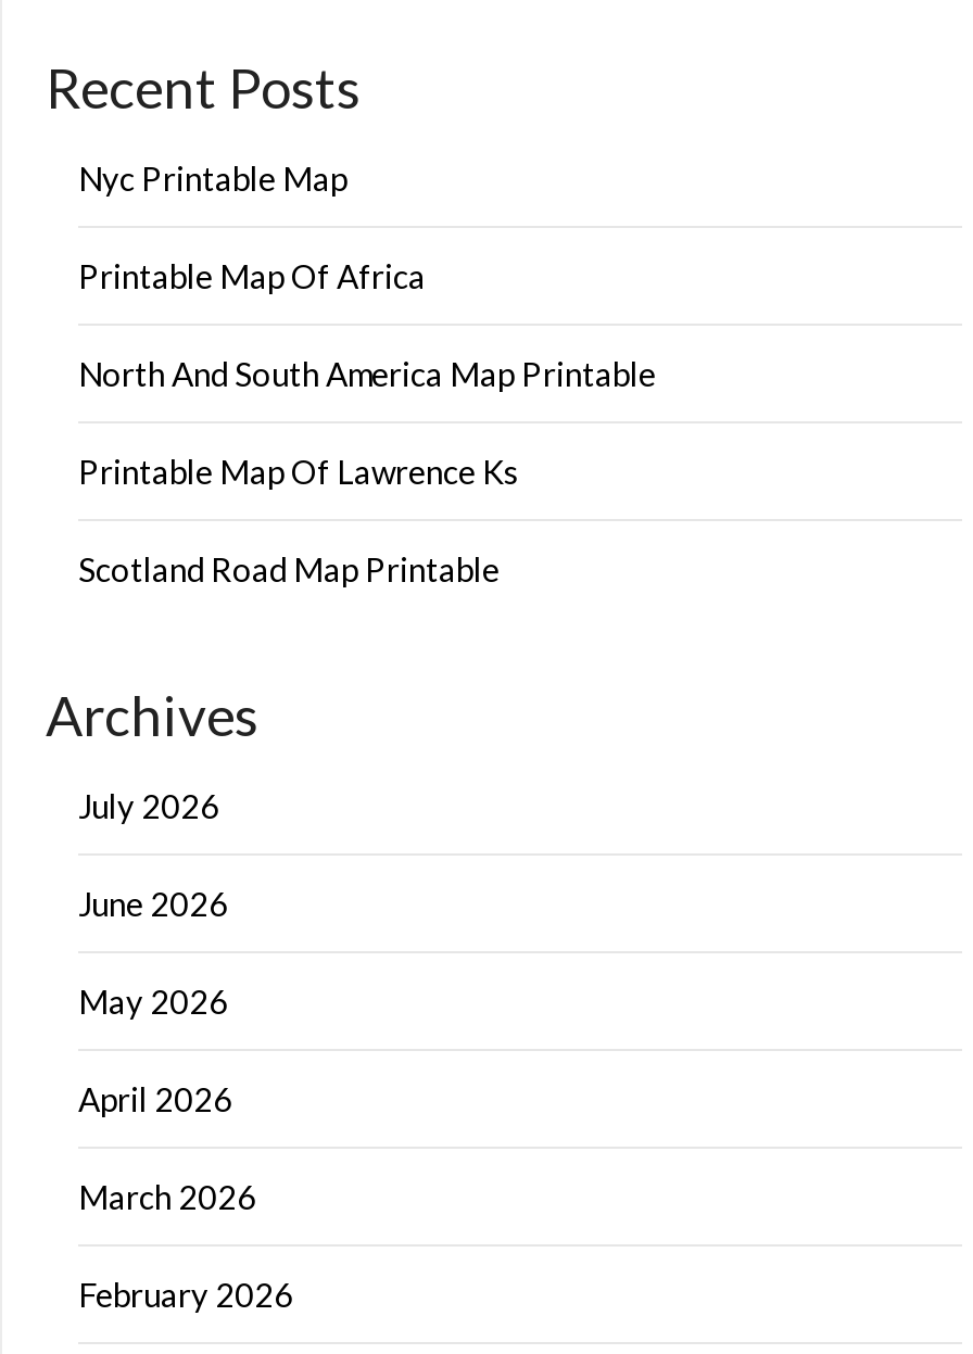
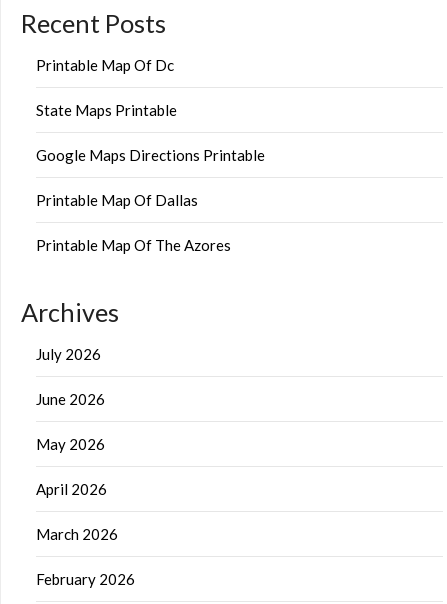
[78,159,347,198] Nyc Printable Map -> [36,56,174,74] Printable Map Of Dc
[78,257,426,296] Printable Map Of Africa -> [36,101,177,119] State Maps Printable
[78,355,656,394] North And South America Map Printable -> [36,146,265,164] Google Maps Directions Printable
[78,453,519,492] Printable Map Of Lawrence Ks -> [36,191,198,209] Printable Map Of Dallas
[78,550,500,589] Scotland Road Map Printable -> [36,236,231,254] Printable Map Of The Azores

